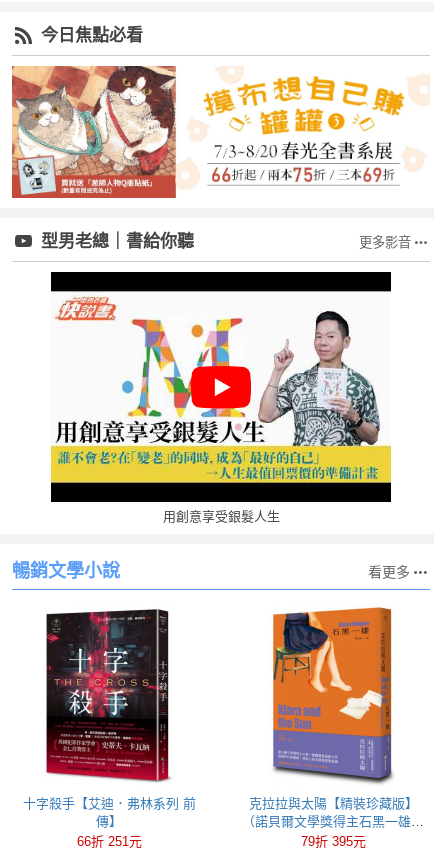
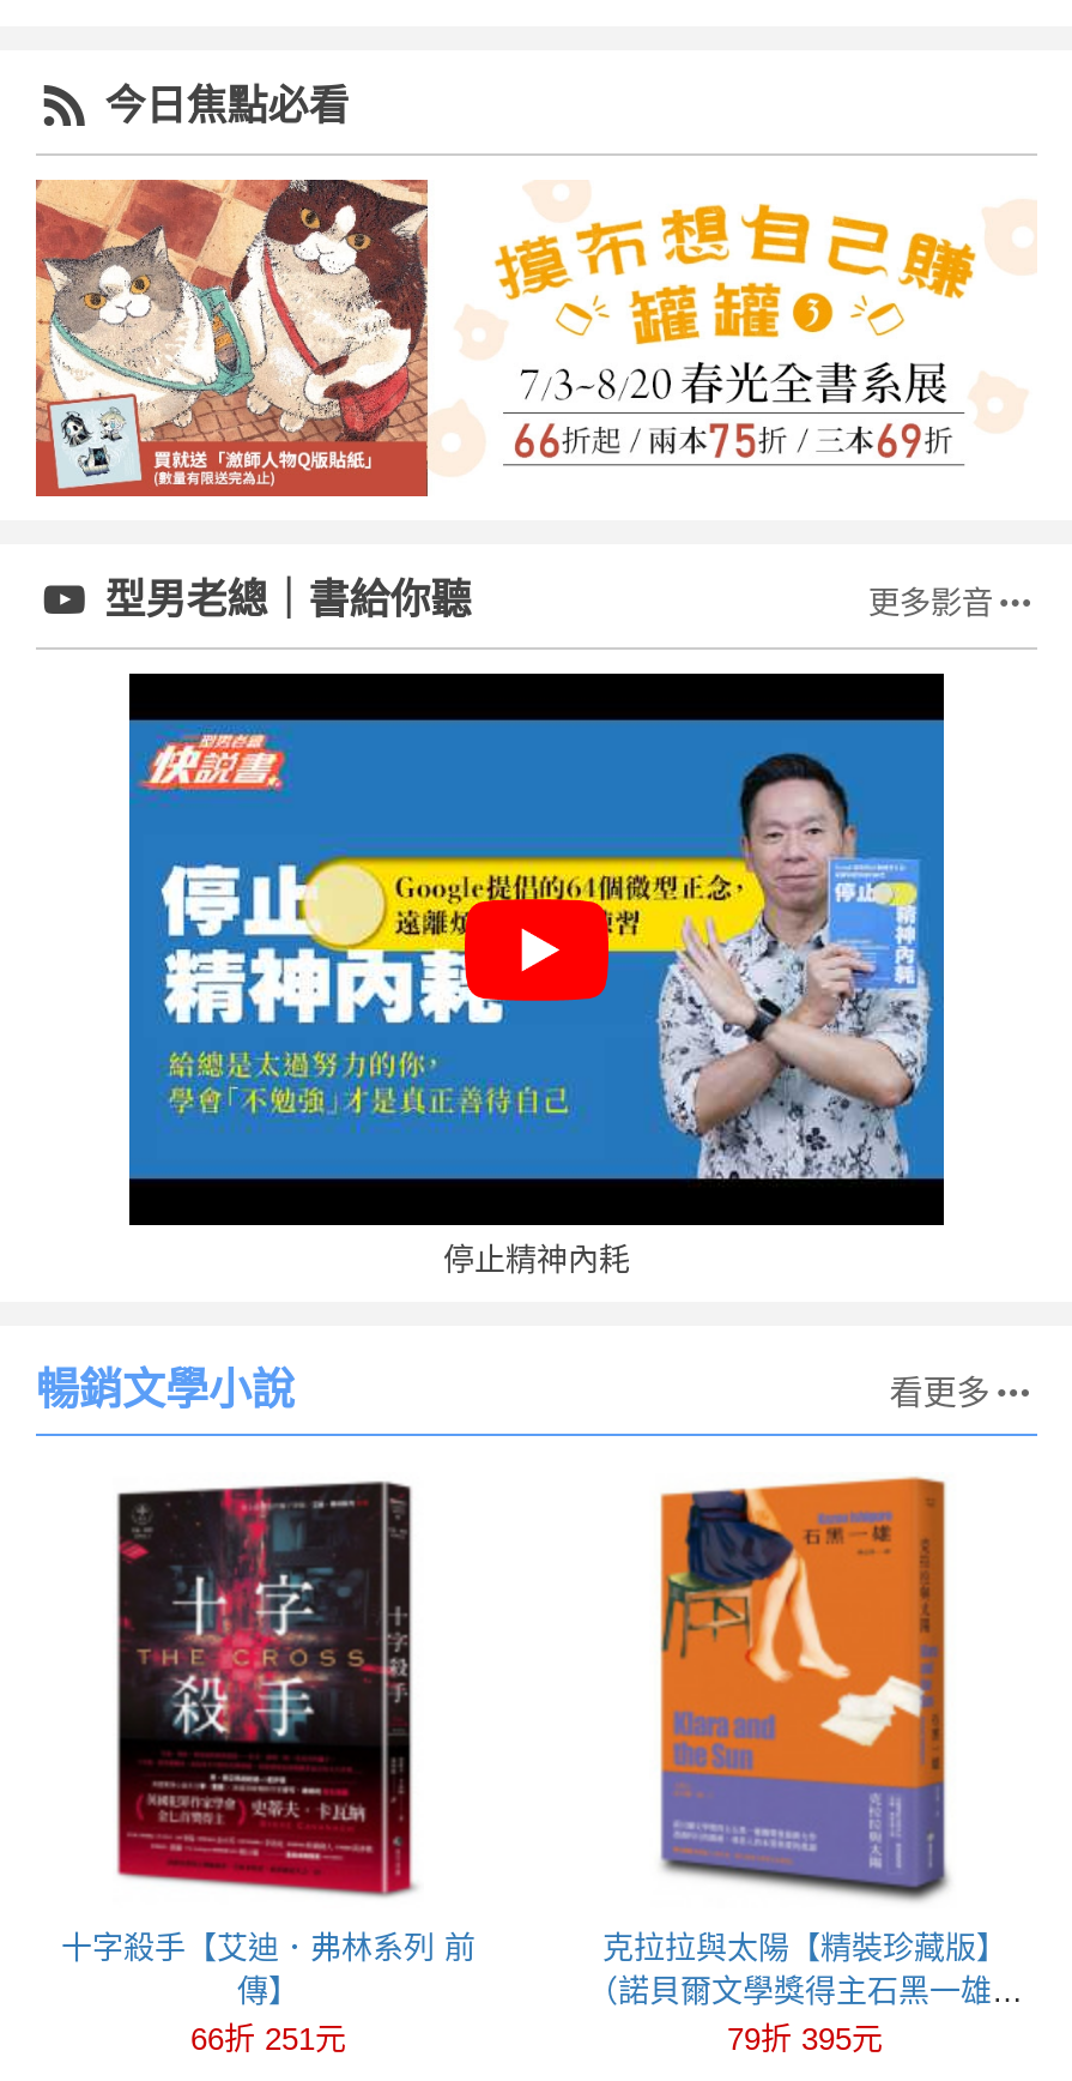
[50,290,392,524] [image] | 用創意享受銀髮人生 -> [127,717,946,1278] [image] | 停止精神內耗

